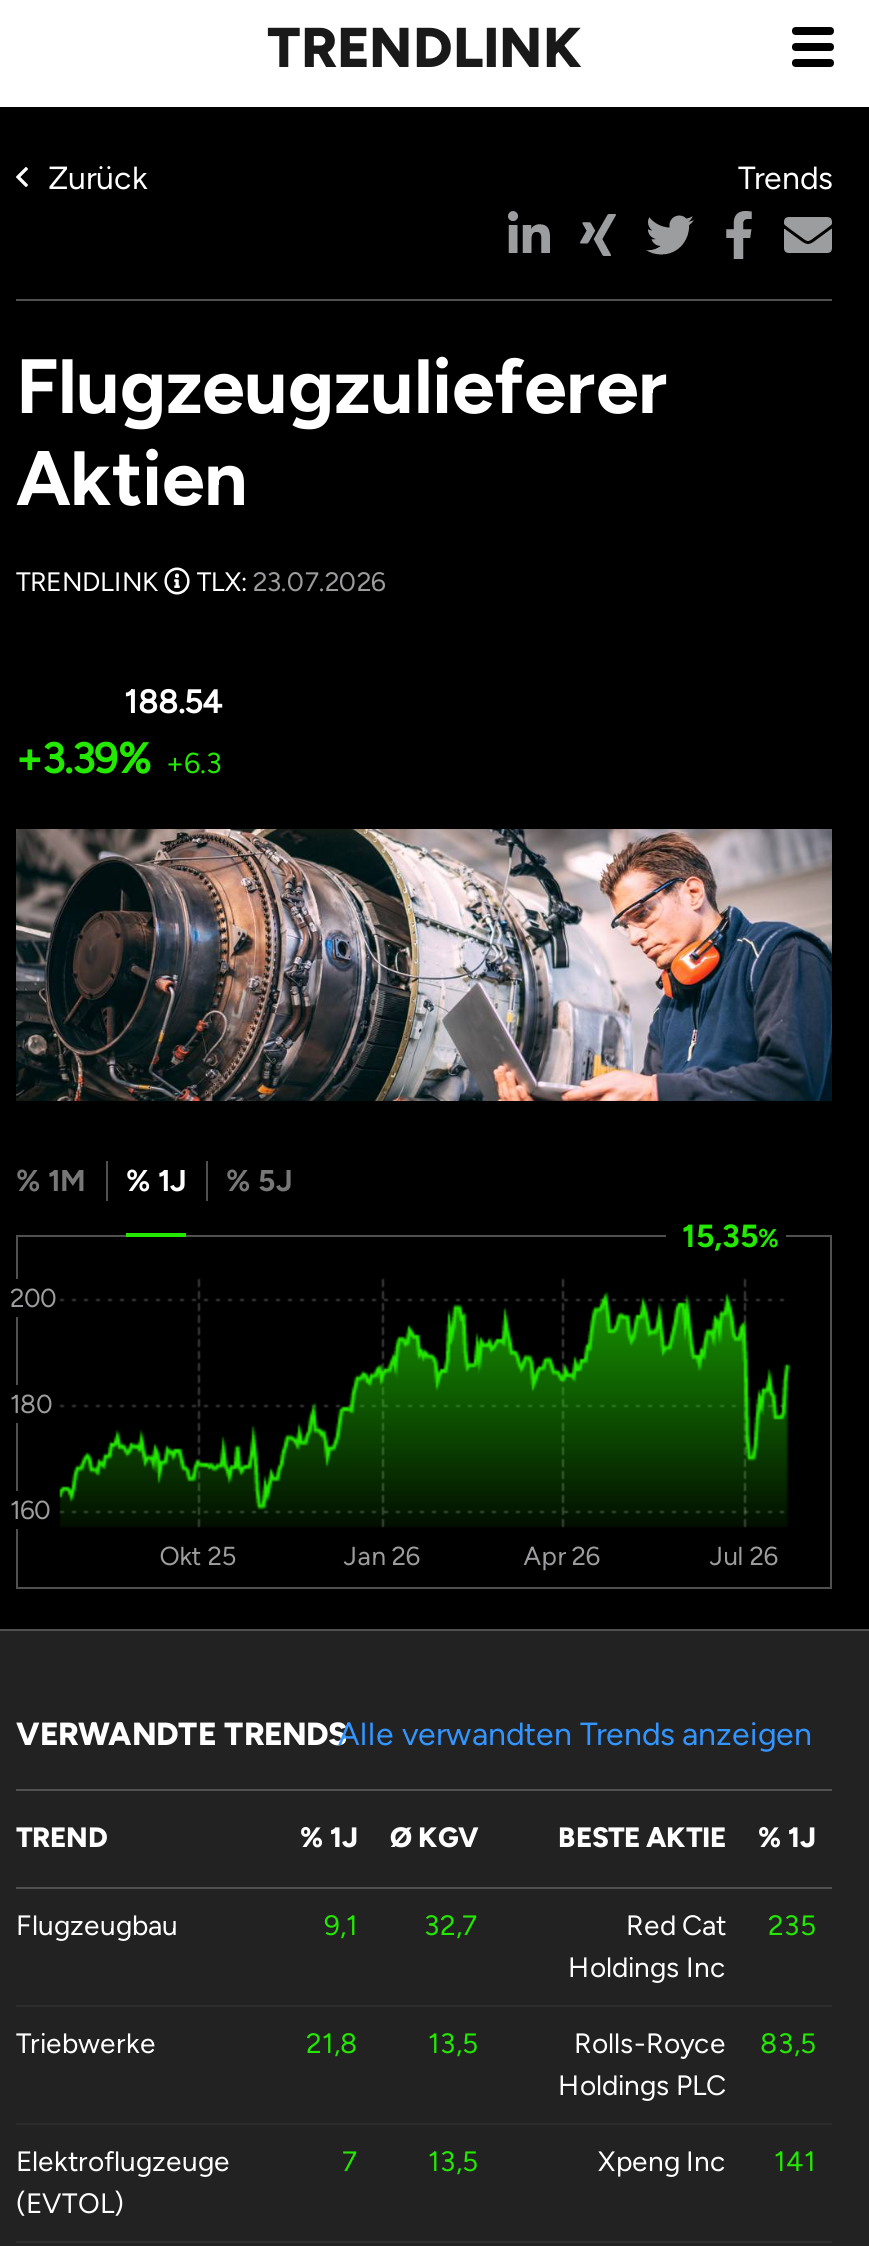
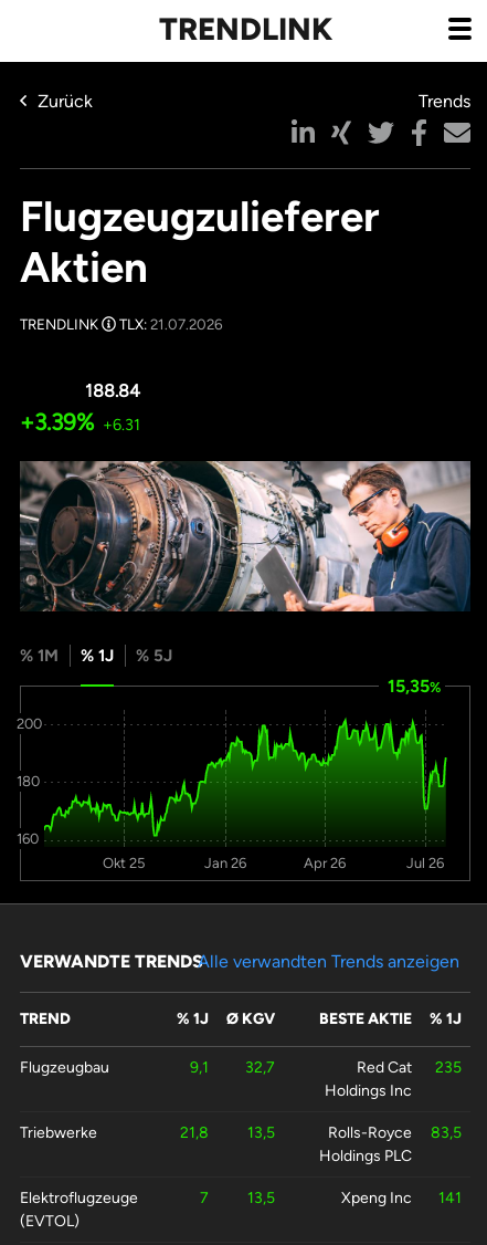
[16,565,387,597] TRENDLINK TLX: 23.07.2026 -> [20,315,223,333] TRENDLINK TLX: 21.07.2026
[124,683,222,721] 188.54 -> [85,380,140,401] 188.84
[16,733,222,783] +3.39% +6.3 -> [20,408,140,436] +3.39% +6.31

